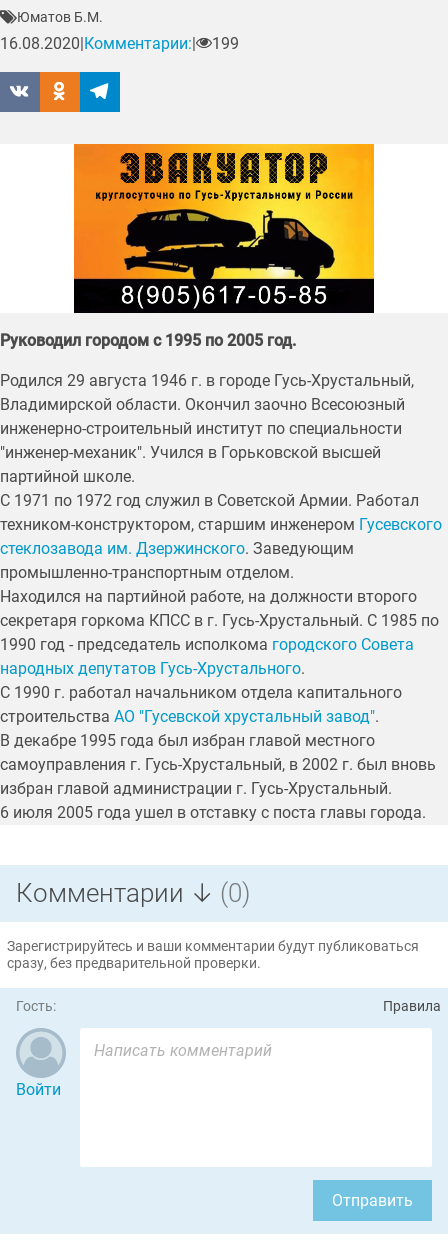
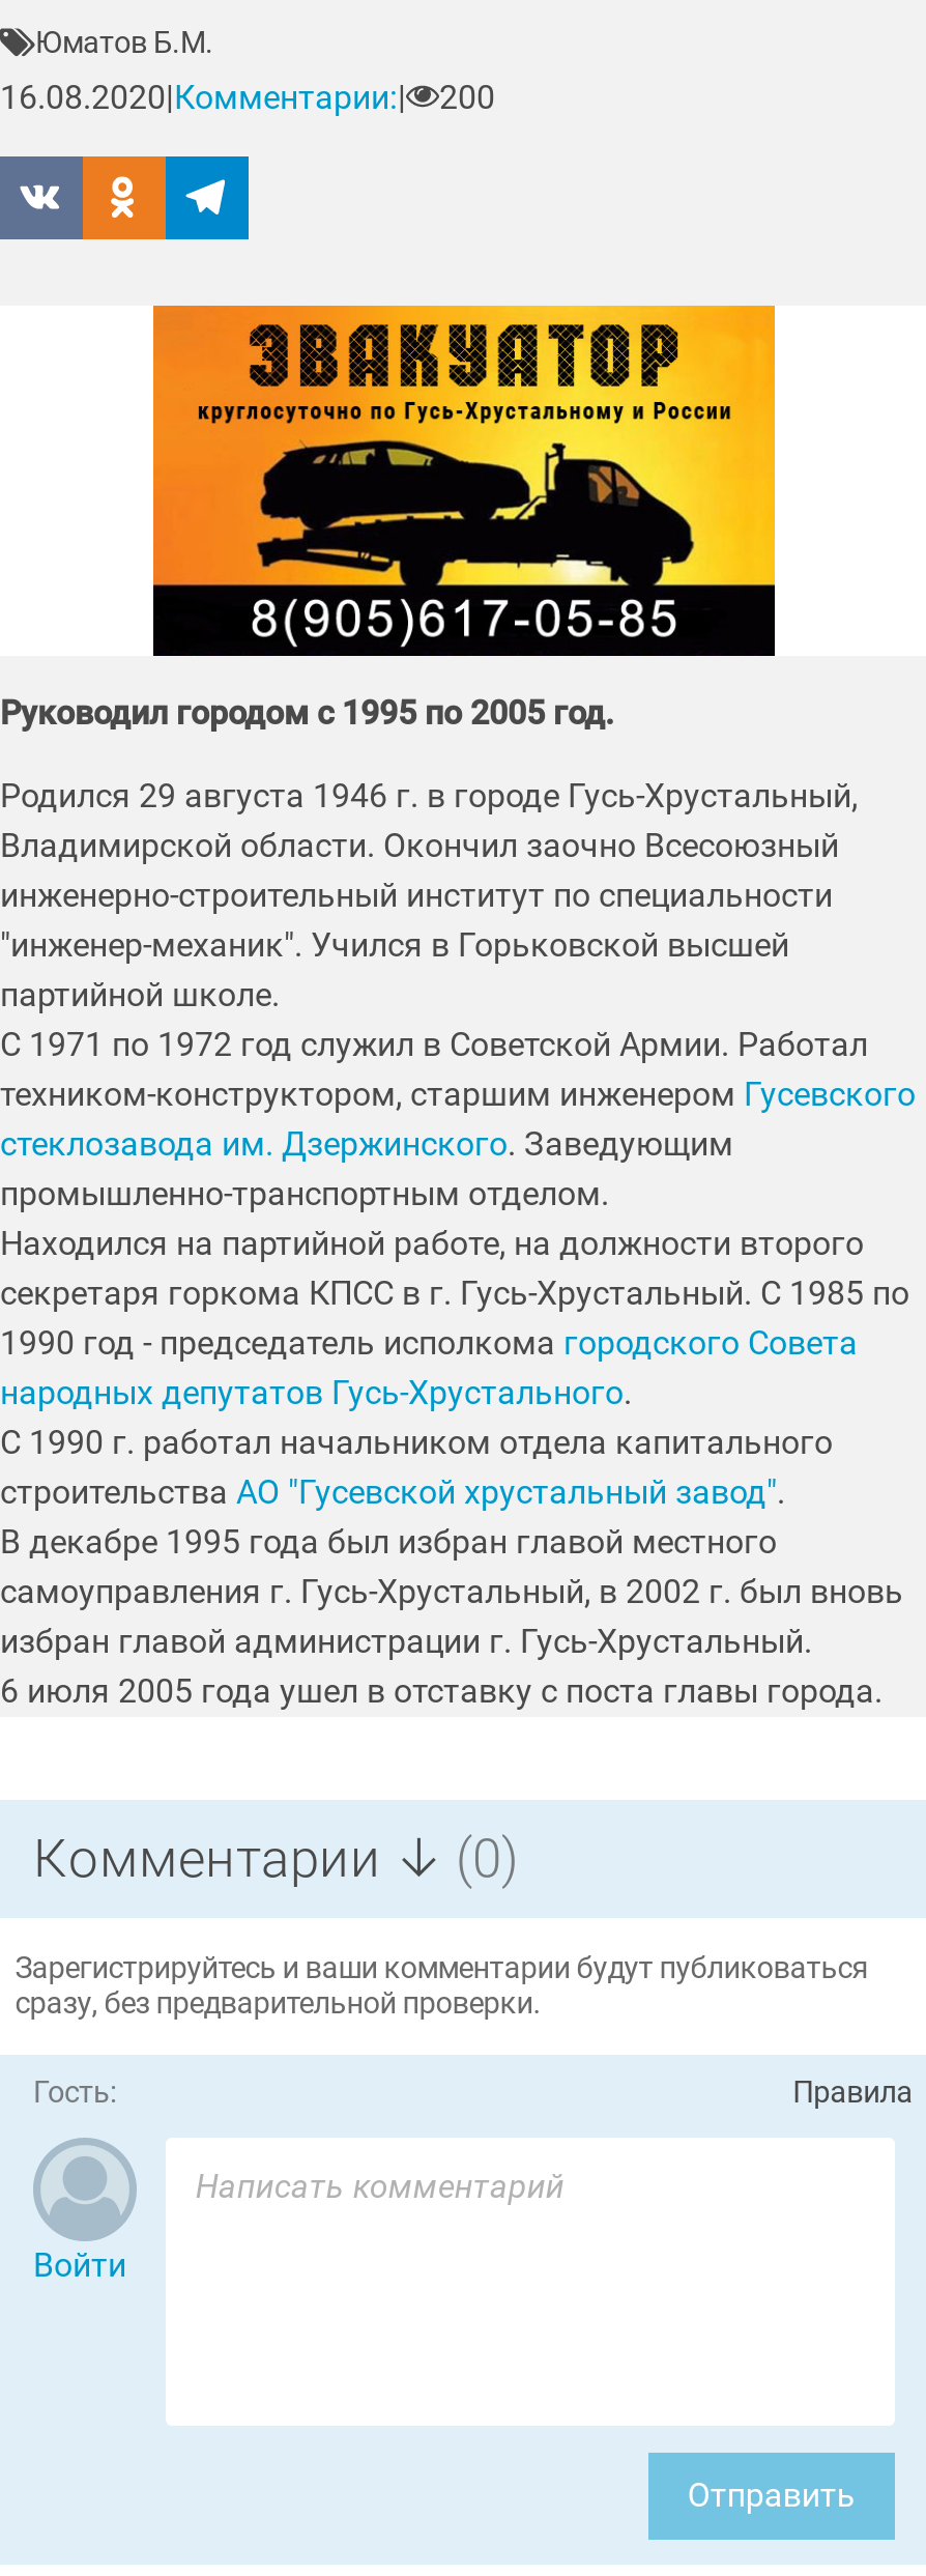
[212,34,239,53] 199 -> [439,78,495,118] 200

